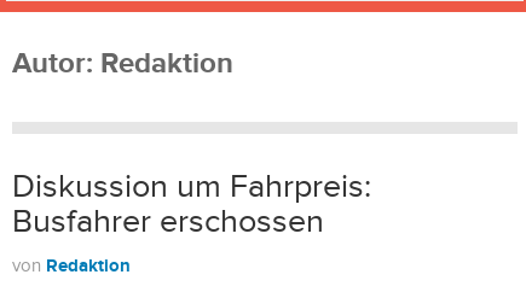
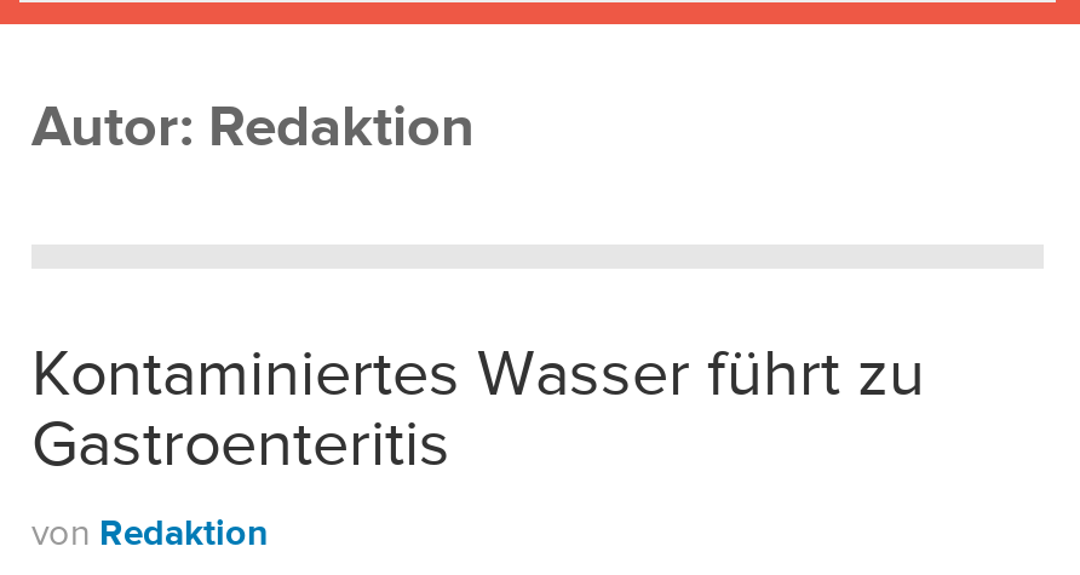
[12,168,371,241] Diskussion um Fahrpreis: | Busfahrer erschossen -> [31,337,925,484] Kontaminiertes Wasser führt zu | Gastroenteritis

